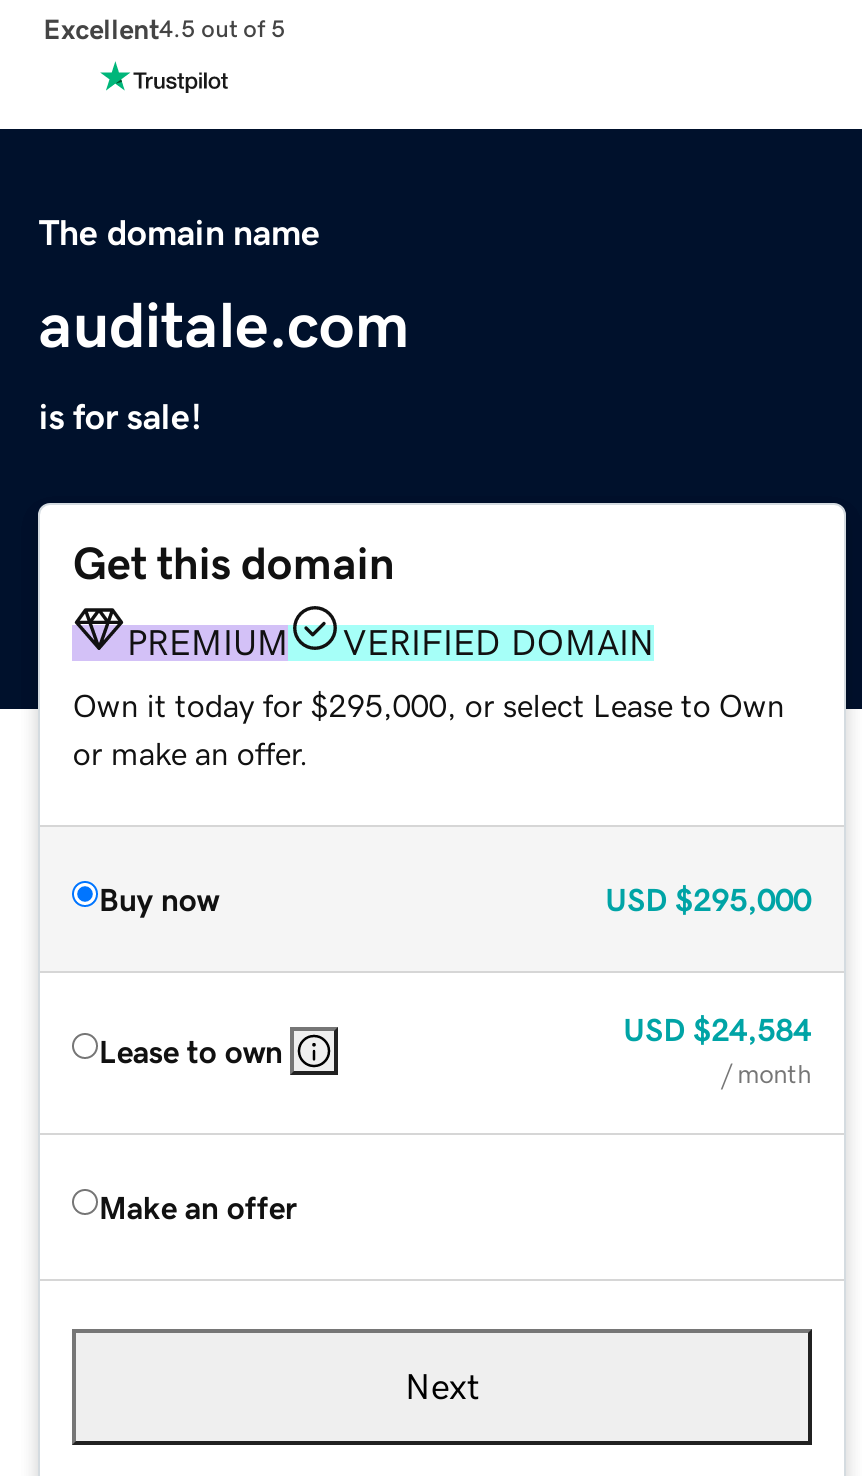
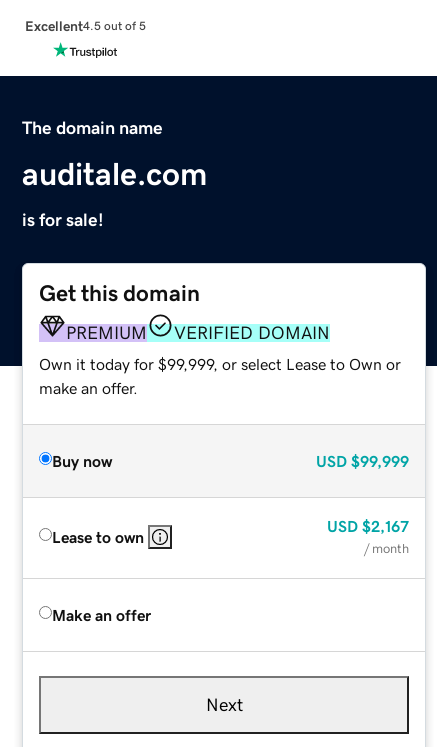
[73,688,785,720] Own it today for $295,000, or select Lease to Own -> [39,356,401,372] Own it today for $99,999, or select Lease to Own or
[73,736,309,768] or make an offer. -> [39,380,138,396] make an offer.
[605,882,811,914] USD $295,000 -> [316,453,409,469] USD $99,999
[623,1012,811,1044] USD $24,584 -> [327,518,409,534] USD $2,167

